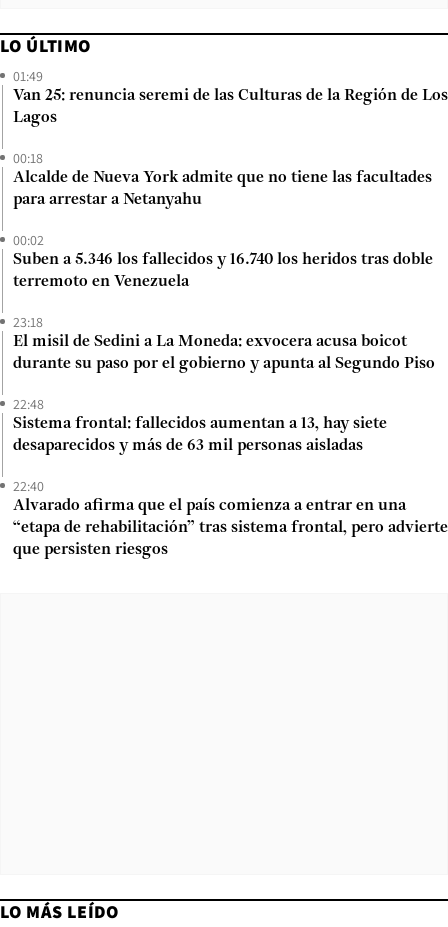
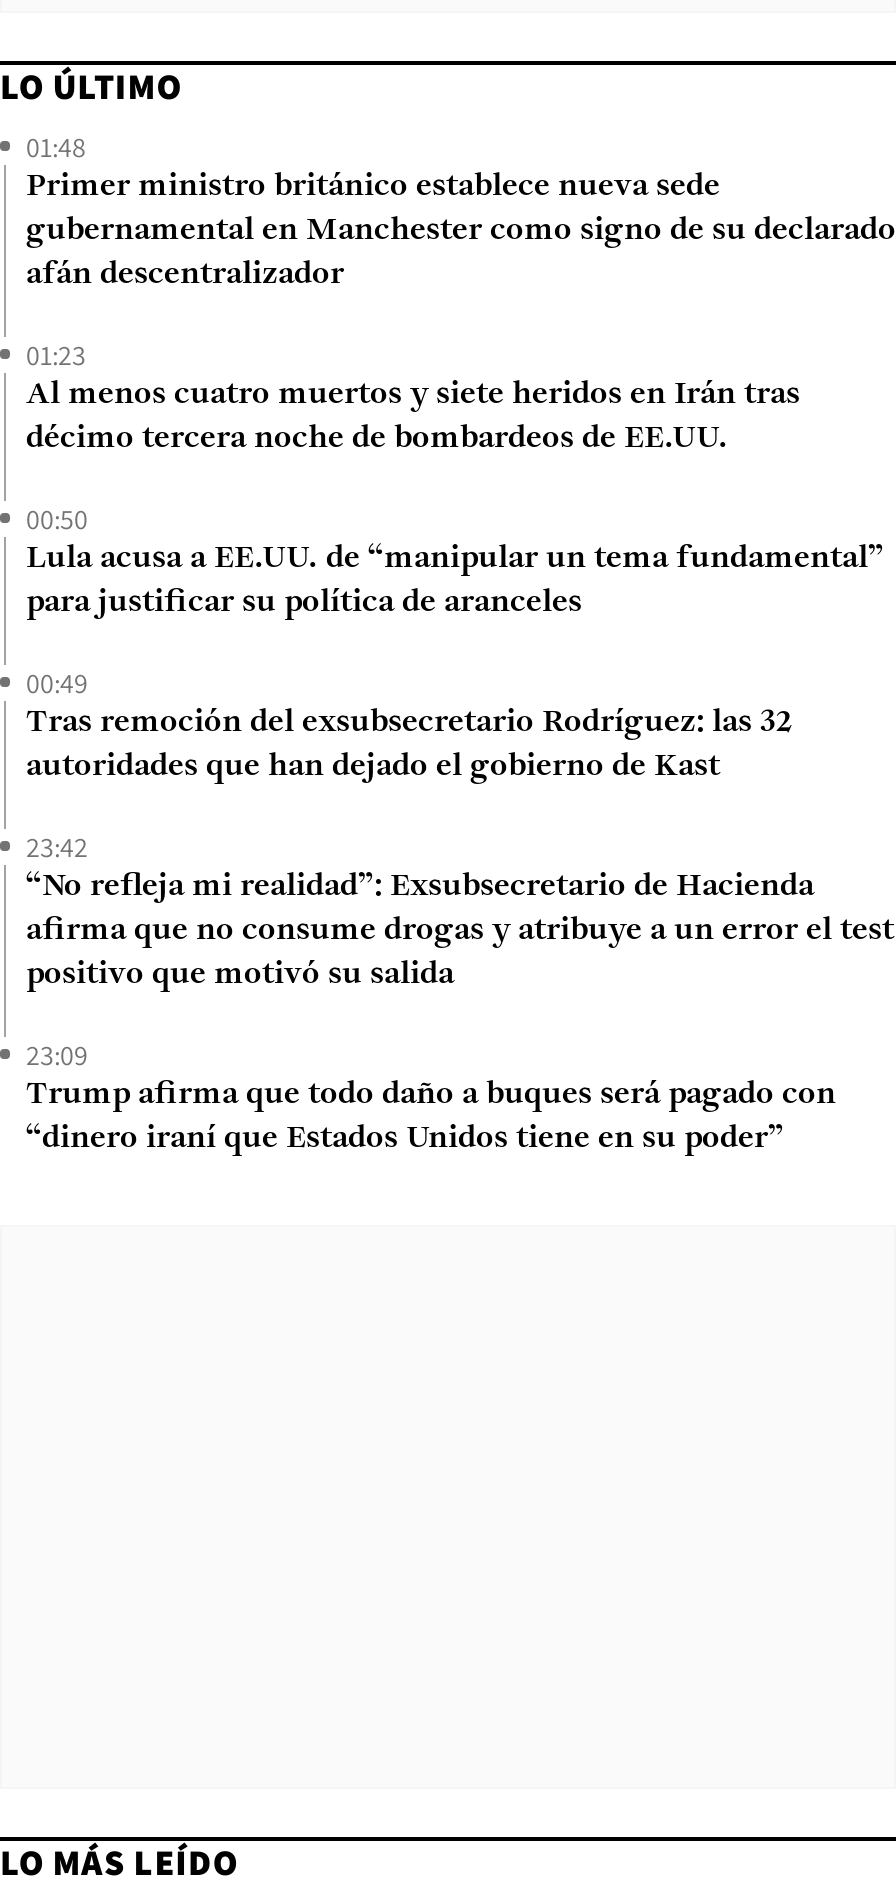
[13,67,448,126] 01:49 | Van 25: renuncia seremi de las Culturas de la Región de Los | Lagos -> [26,128,896,290] 01:48 | Primer ministro británico establece nueva sede | gubernamental en Manchester como signo de su declarado | afán descentralizador
[13,149,432,208] 00:18 | Alcalde de Nueva York admite que no tiene las facultades | para arrestar a Netanyahu -> [26,336,800,454] 01:23 | Al menos cuatro muertos y siete heridos en Irán tras | décimo tercera noche de bombardeos de EE.UU.
[13,231,433,290] 00:02 | Suben a 5.346 los fallecidos y 16.740 los heridos tras doble | terremoto en Venezuela -> [26,500,884,618] 00:50 | Lula acusa a EE.UU. de “manipular un tema fundamental” | para justificar su política de aranceles
[13,313,435,372] 23:18 | El misil de Sedini a La Moneda: exvocera acusa boicot | durante su paso por el gobierno y apunta al Segundo Piso -> [26,664,792,782] 00:49 | Tras remoción del exsubsecretario Rodríguez: las 32 | autoridades que han dejado el gobierno de Kast
[13,395,387,454] 22:48 | Sistema frontal: fallecidos aumentan a 13, hay siete | desaparecidos y más de 63 mil personas aisladas -> [26,828,894,990] 23:42 | “No refleja mi realidad”: Exsubsecretario de Hacienda | afirma que no consume drogas y atribuye a un error el test | positivo que motivó su salida
[13,477,448,558] 22:40 | Alvarado afirma que el país comienza a entrar en una | “etapa de rehabilitación” tras sistema frontal, pero advierte | que persisten riesgos -> [26,1036,836,1154] 23:09 | Trump afirma que todo daño a buques será pagado con | “dinero iraní que Estados Unidos tiene en su poder”

